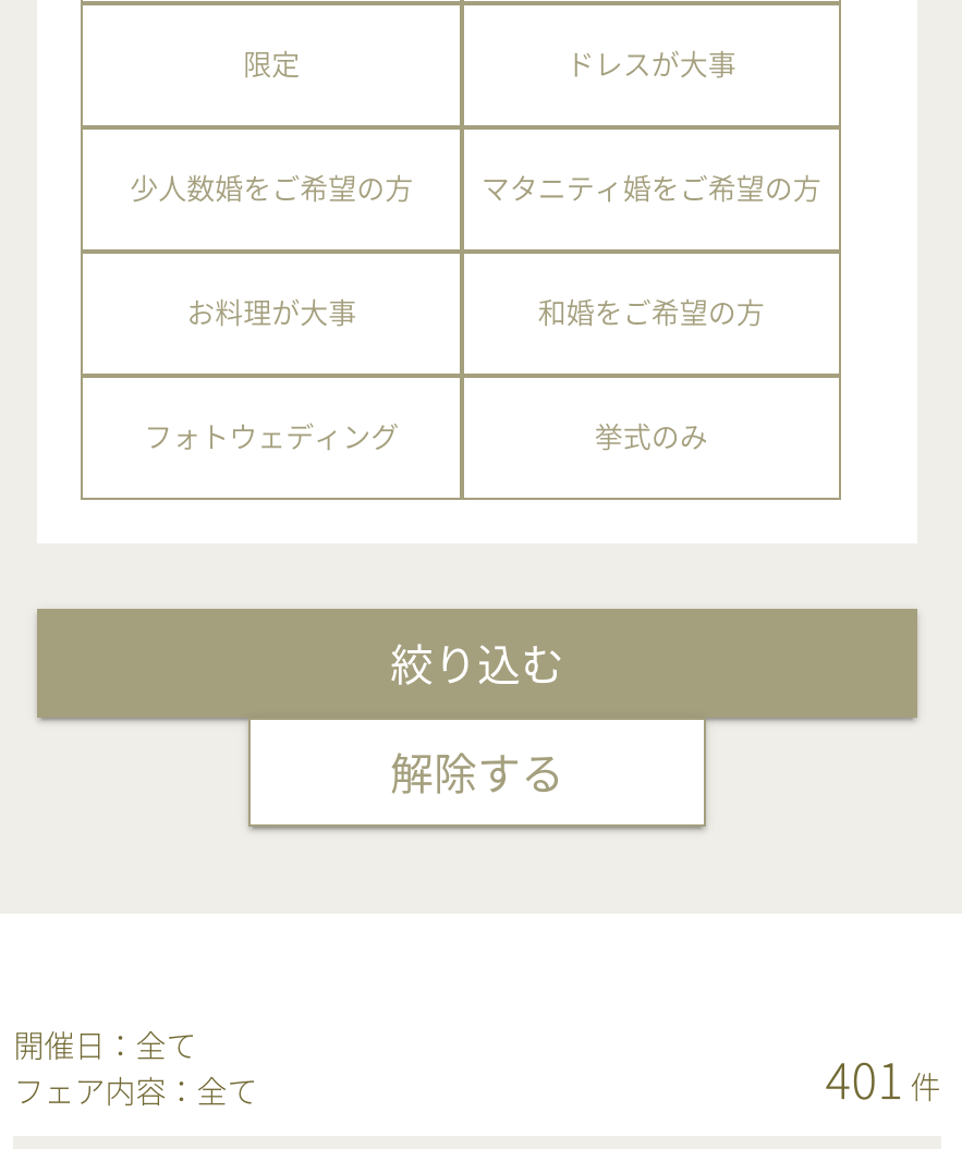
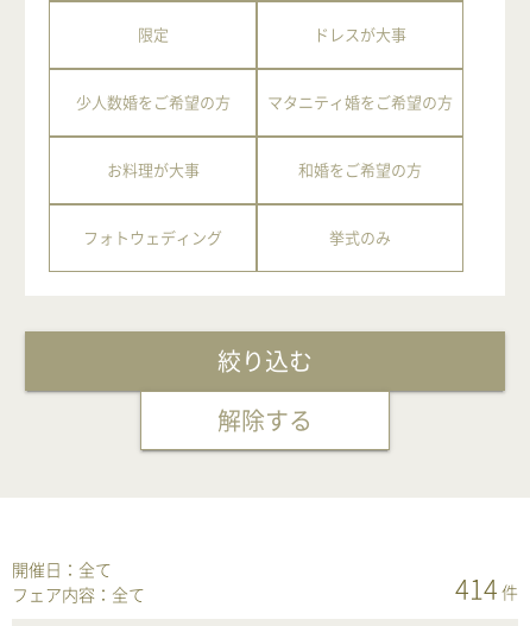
[825,1041,941,1113] 401件 -> [455,568,518,607] 414件

